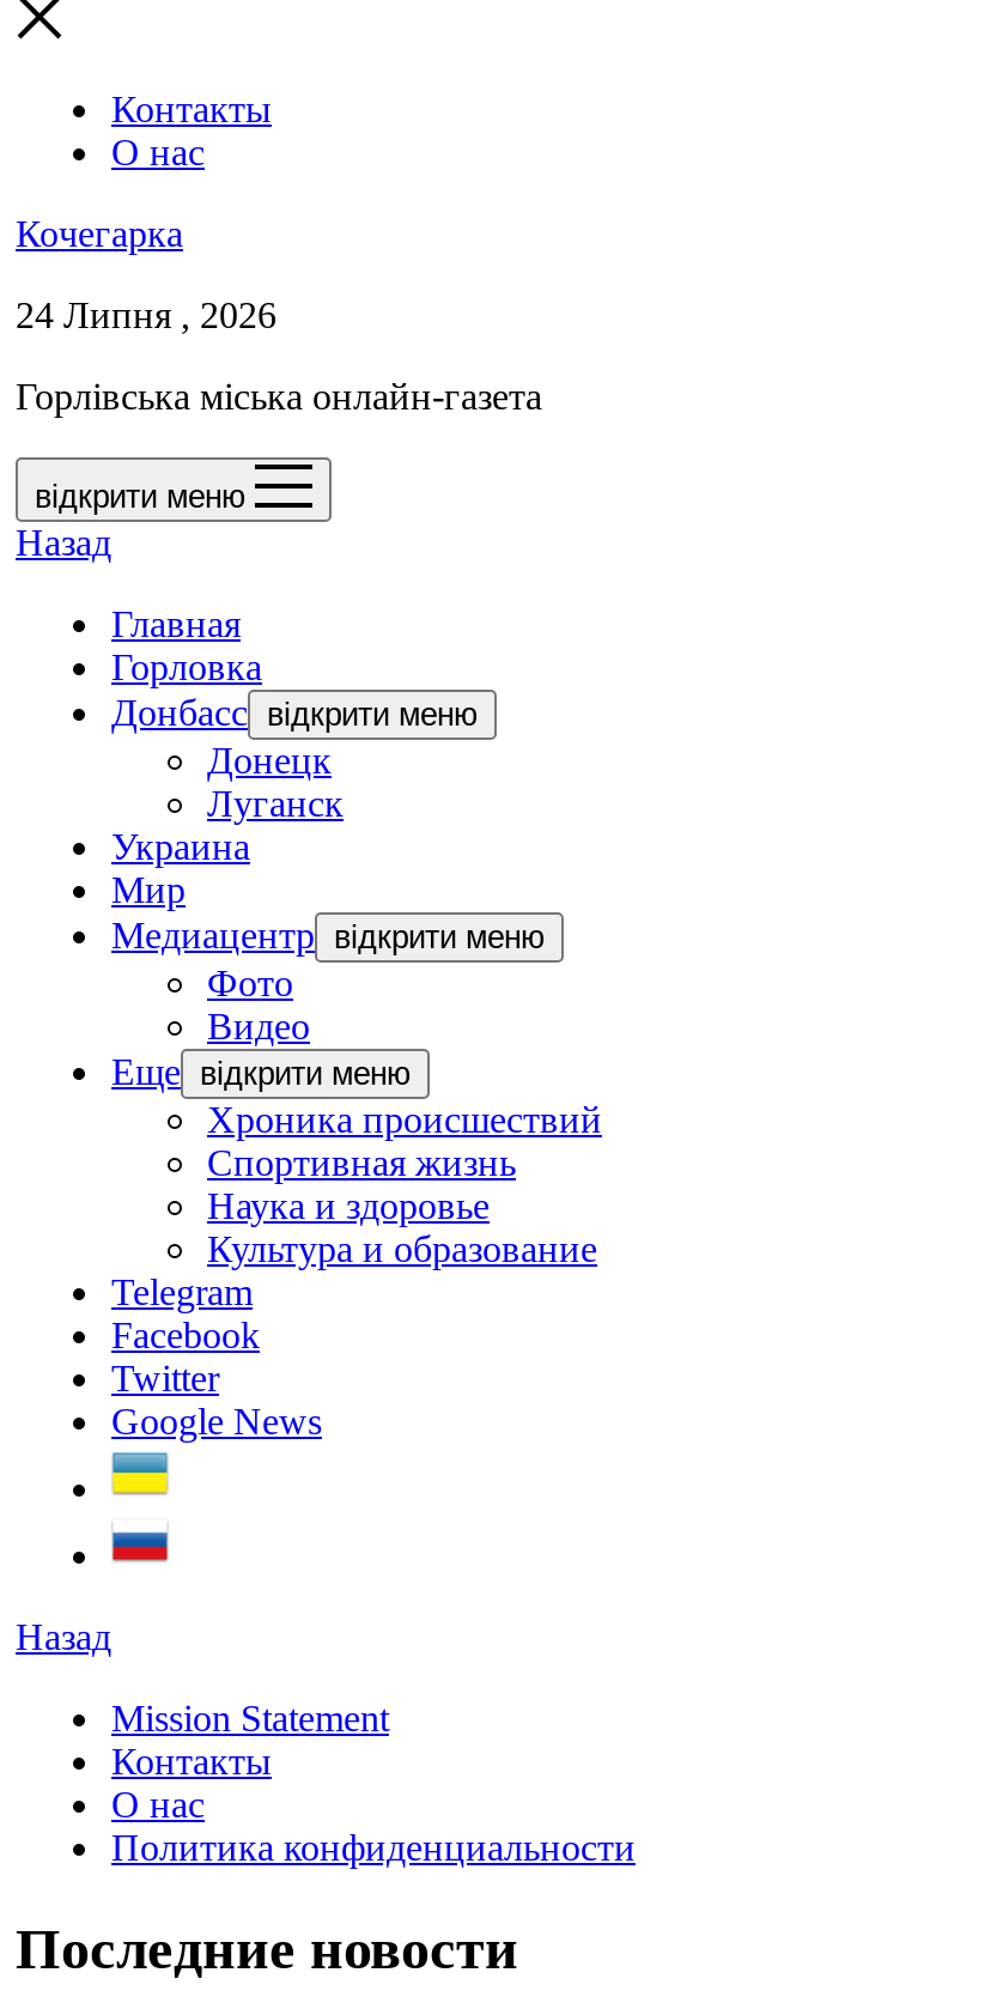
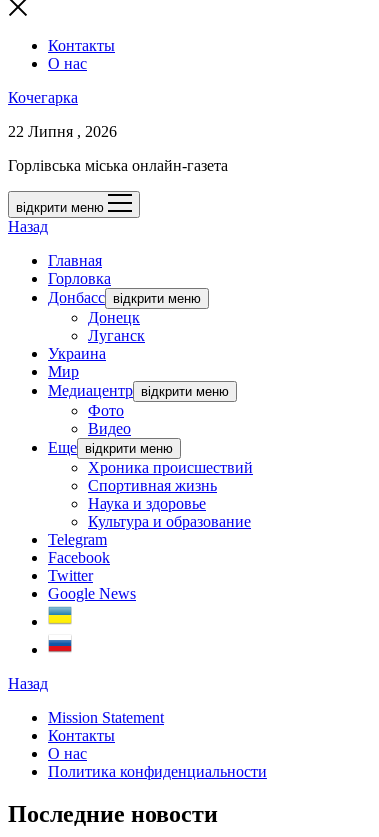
[16,295,276,335] 24 Липня , 2026 -> [8,123,117,140] 22 Липня , 2026

